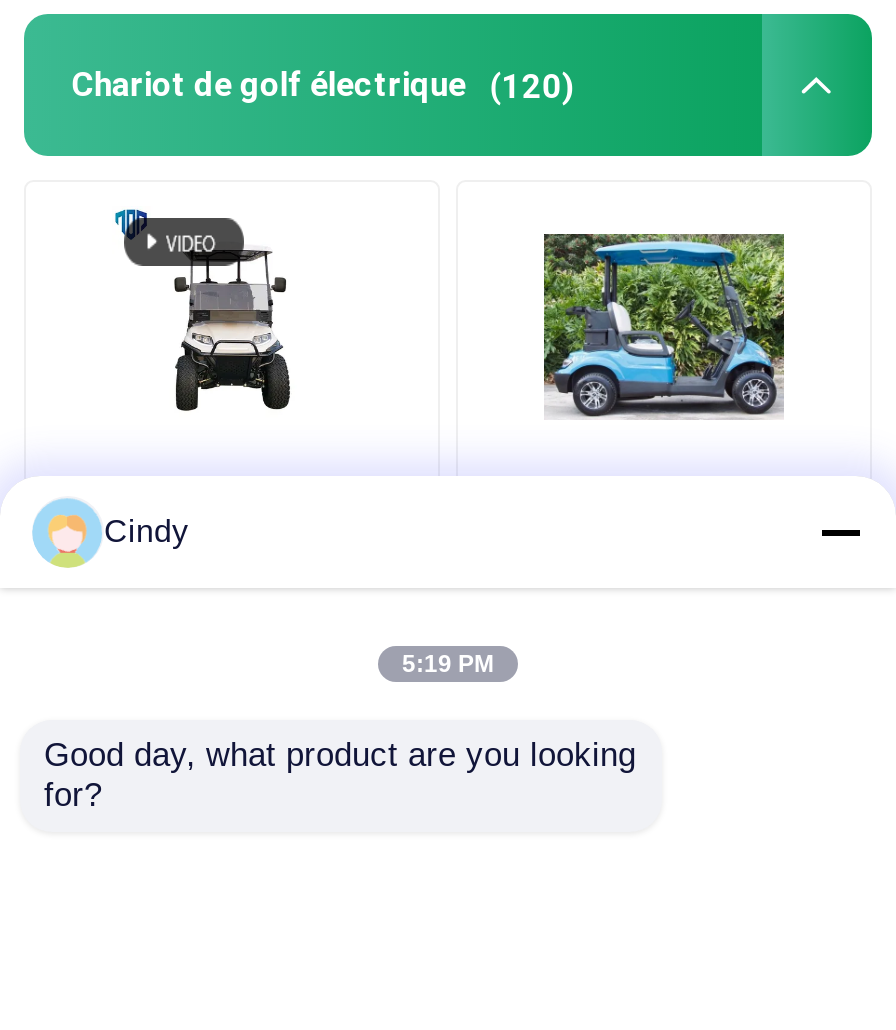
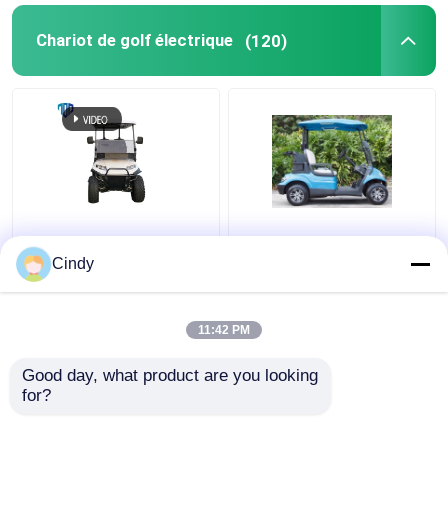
[402,650,494,678] 5:19 PM -> [198,323,250,337] 11:42 PM

